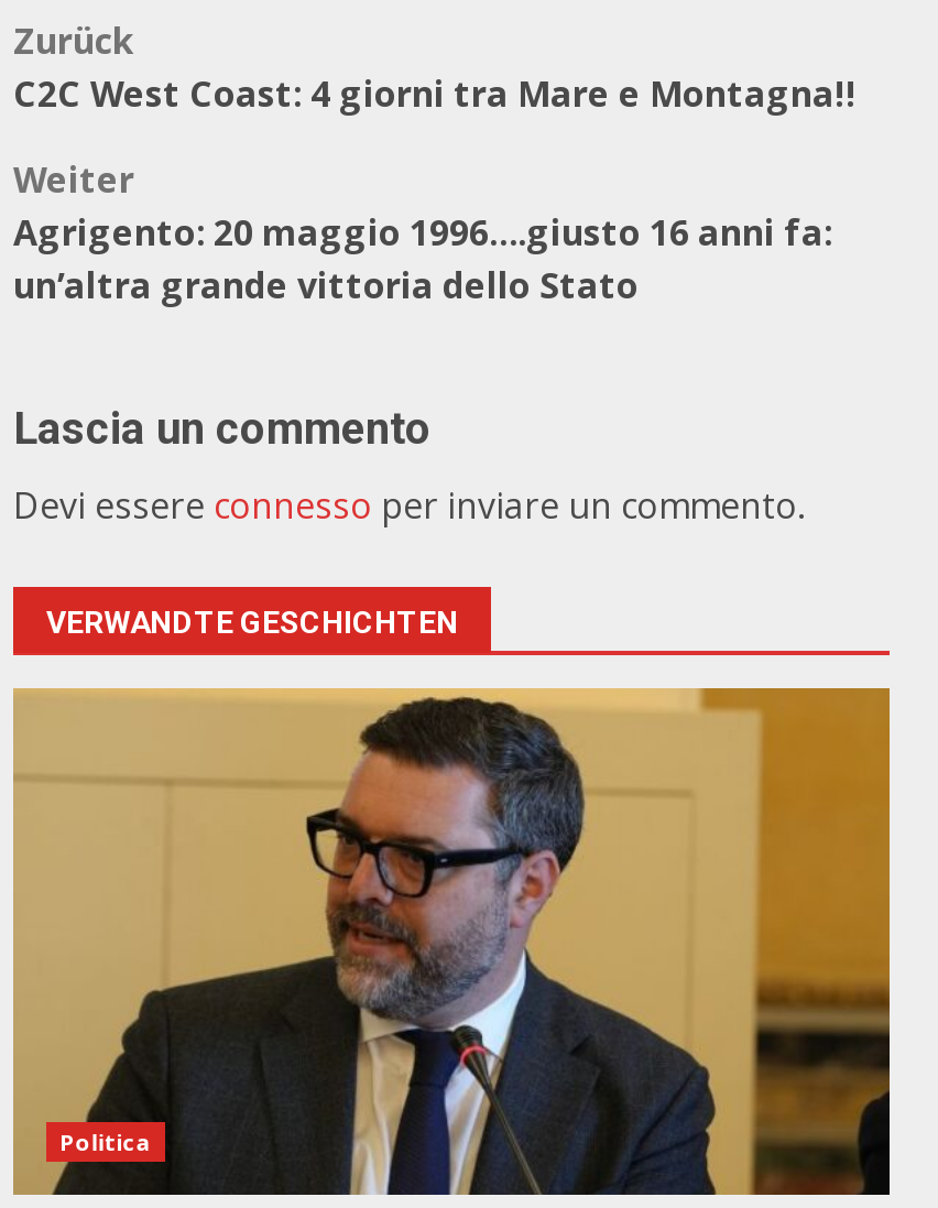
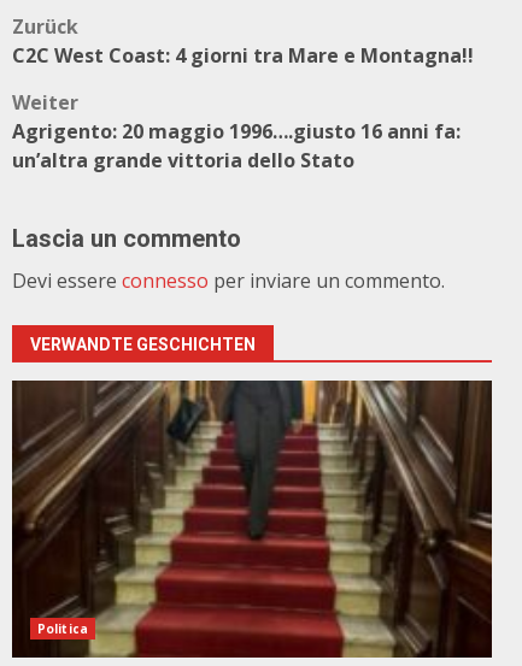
[11,686,892,1197] [image] -> [11,379,493,659] [image]

